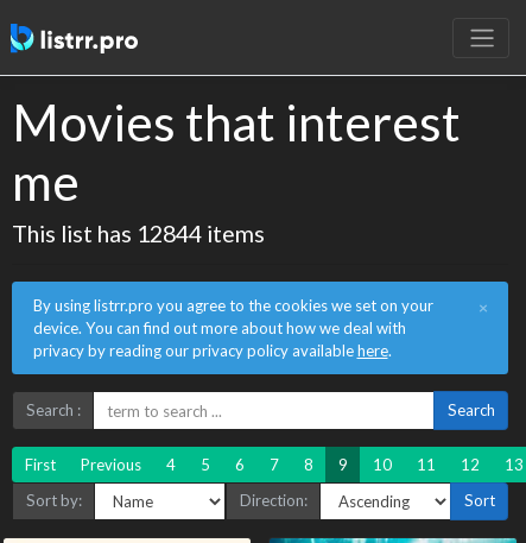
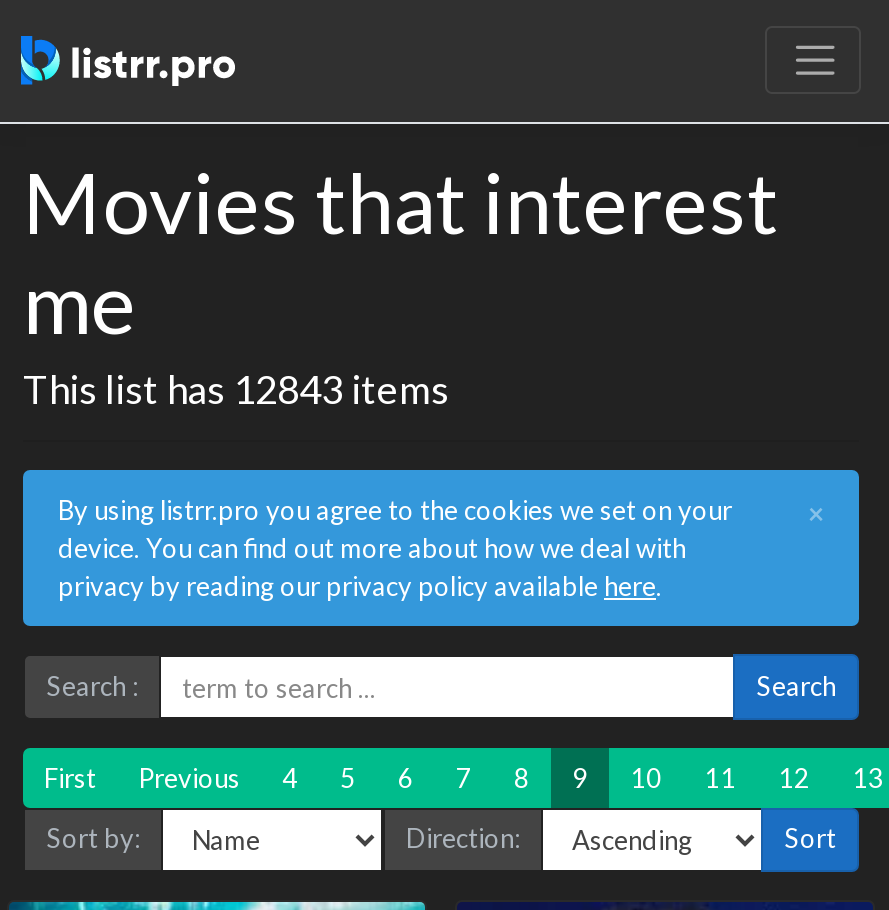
[12,220,265,248] This list has 12844 items -> [23,367,449,413] This list has 12843 items

